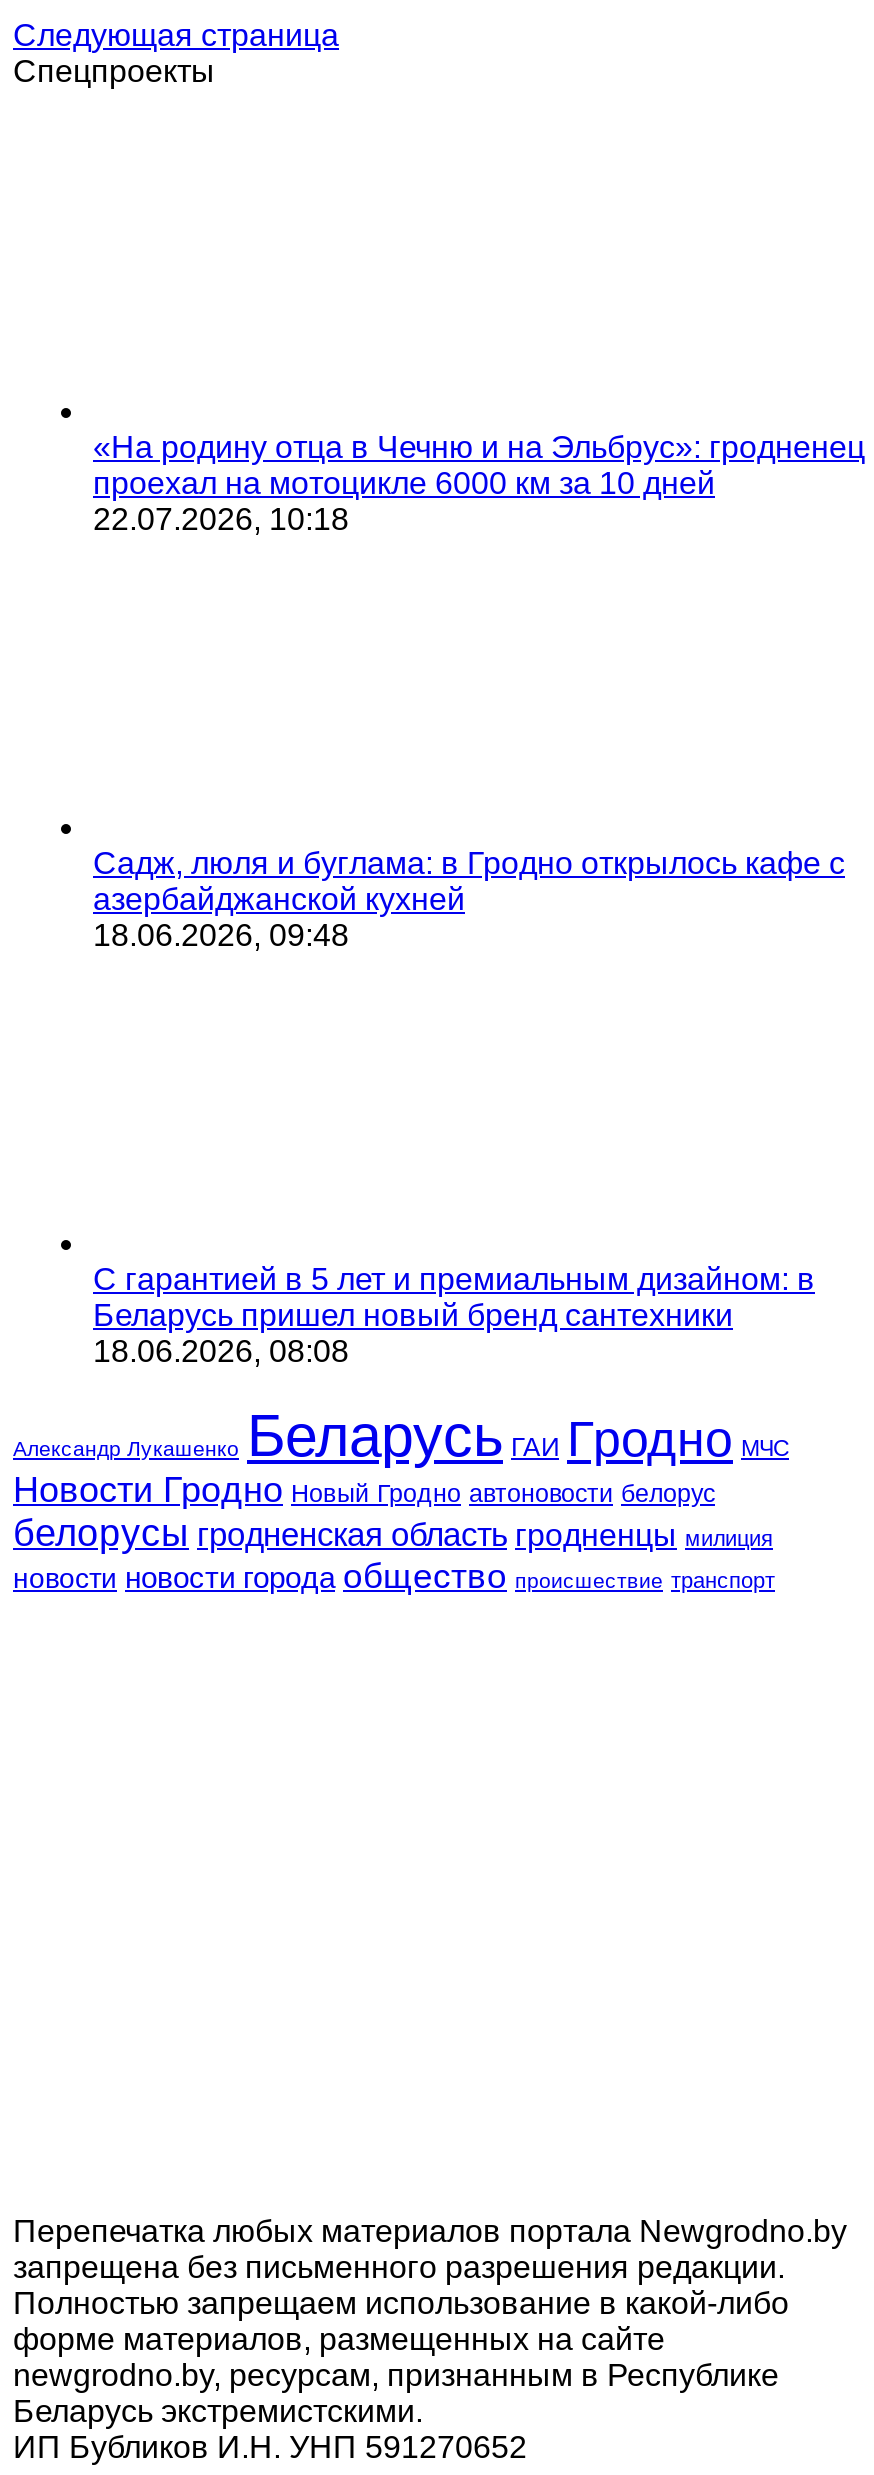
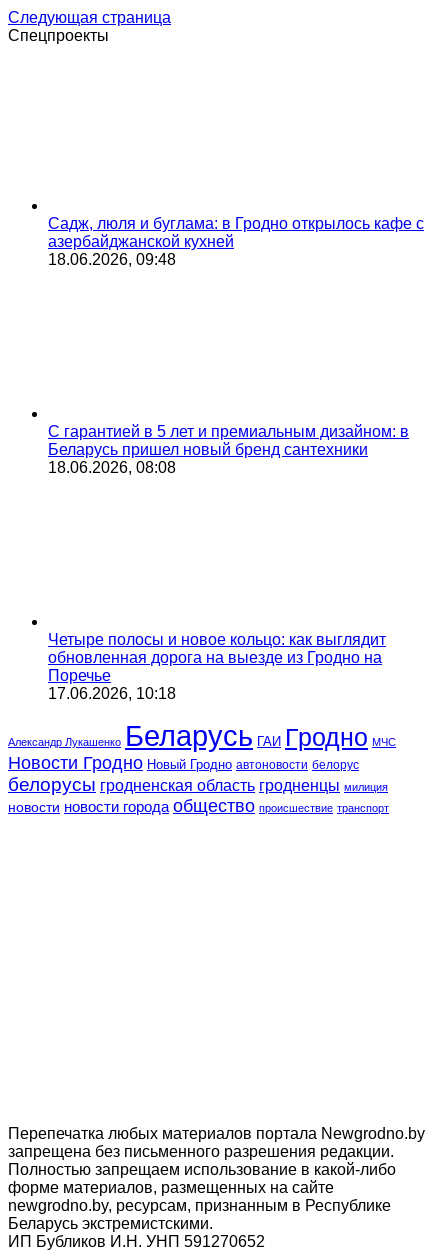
[93,430,865,536] «На родину отца в Чечню и на Эльбрус»: гродненец | проехал на мотоцикле 6000 км за 10 дней | 22.07.2026, 10:18 -> none
moved [93,846,845,1368] -> [48,215,424,476]: Садж, люля и буглама: в Гродно открылось кафе с | азербайджанской кухней | 18.06.2026, 09:48 | С гарантией в 5 лет и премиальным дизайном: в | Беларусь пришел новый бренд сантехники | 18.06.2026, 08:08
none -> [48,631,386,702] Четыре полосы и новое кольцо: как выглядит | обновленная дорога на выезде из Гродно на | Поречье | 17.06.2026, 10:18

